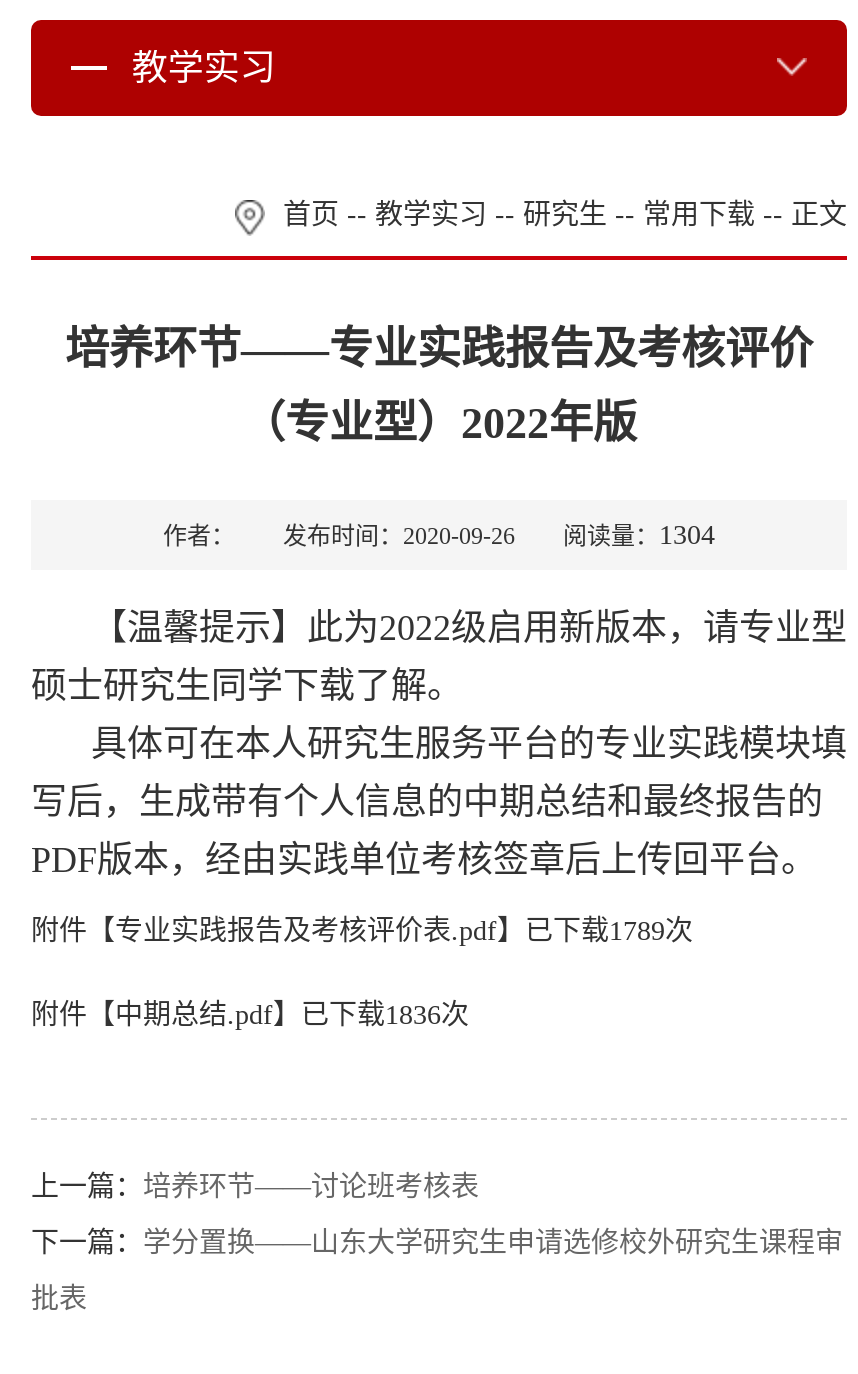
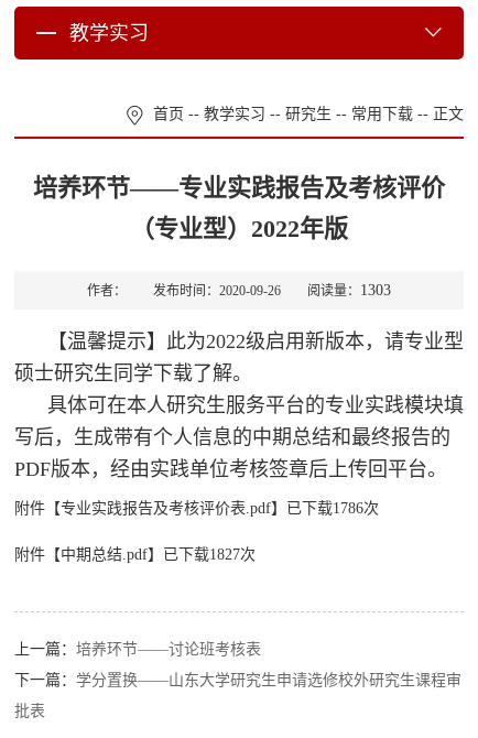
[163,519,715,549] 作者： 发布时间：2020-09-26 阅读量：1304 -> [87,282,391,298] 作者： 发布时间：2020-09-26 阅读量：1303
[31,915,693,945] 附件【专业实践报告及考核评价表.pdf】已下载1789次 -> [14,500,379,516] 附件【专业实践报告及考核评价表.pdf】已下载1786次
[31,999,469,1029] 附件【中期总结.pdf】已下载1836次 -> [14,546,256,563] 附件【中期总结.pdf】已下载1827次

